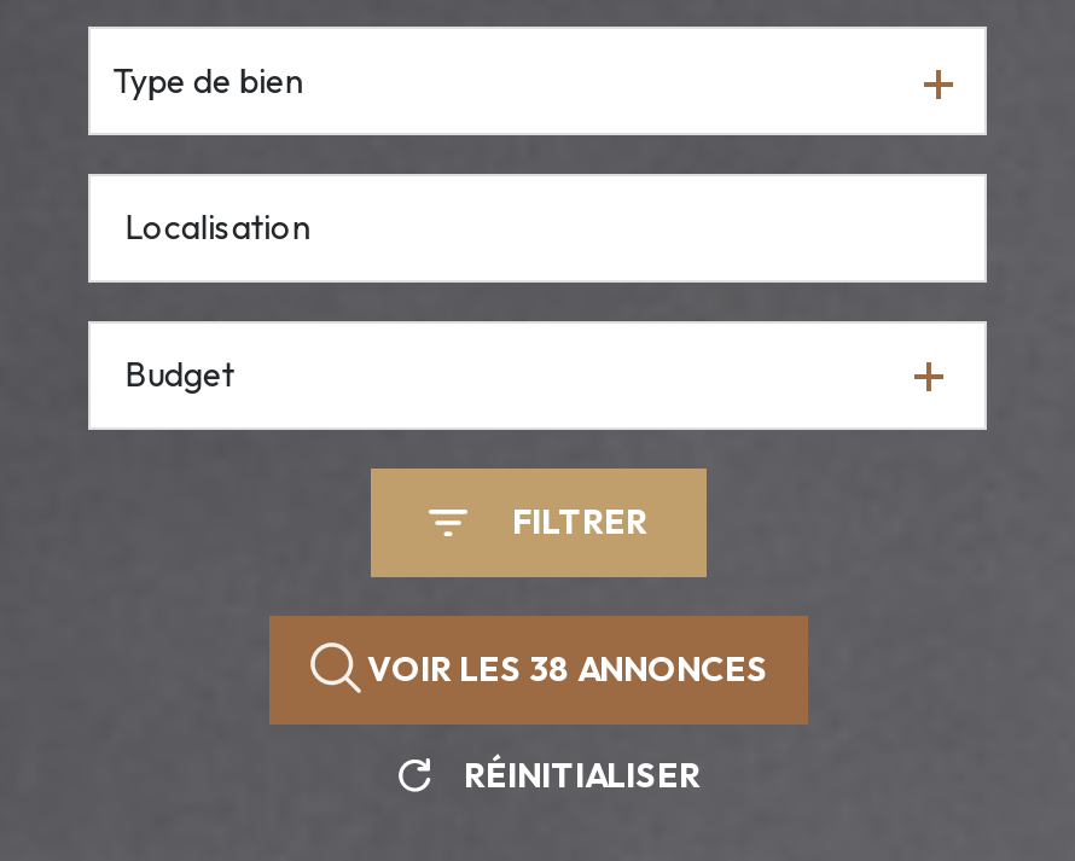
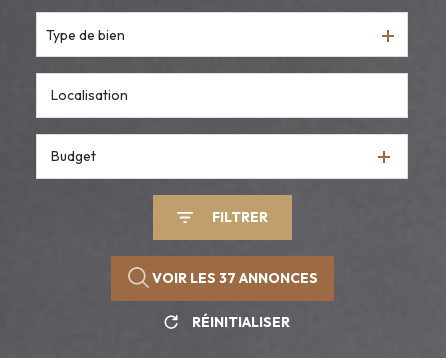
[367,648,768,692] VOIR LES 38 ANNONCES -> [151,269,317,287] VOIR LES 37 ANNONCES

